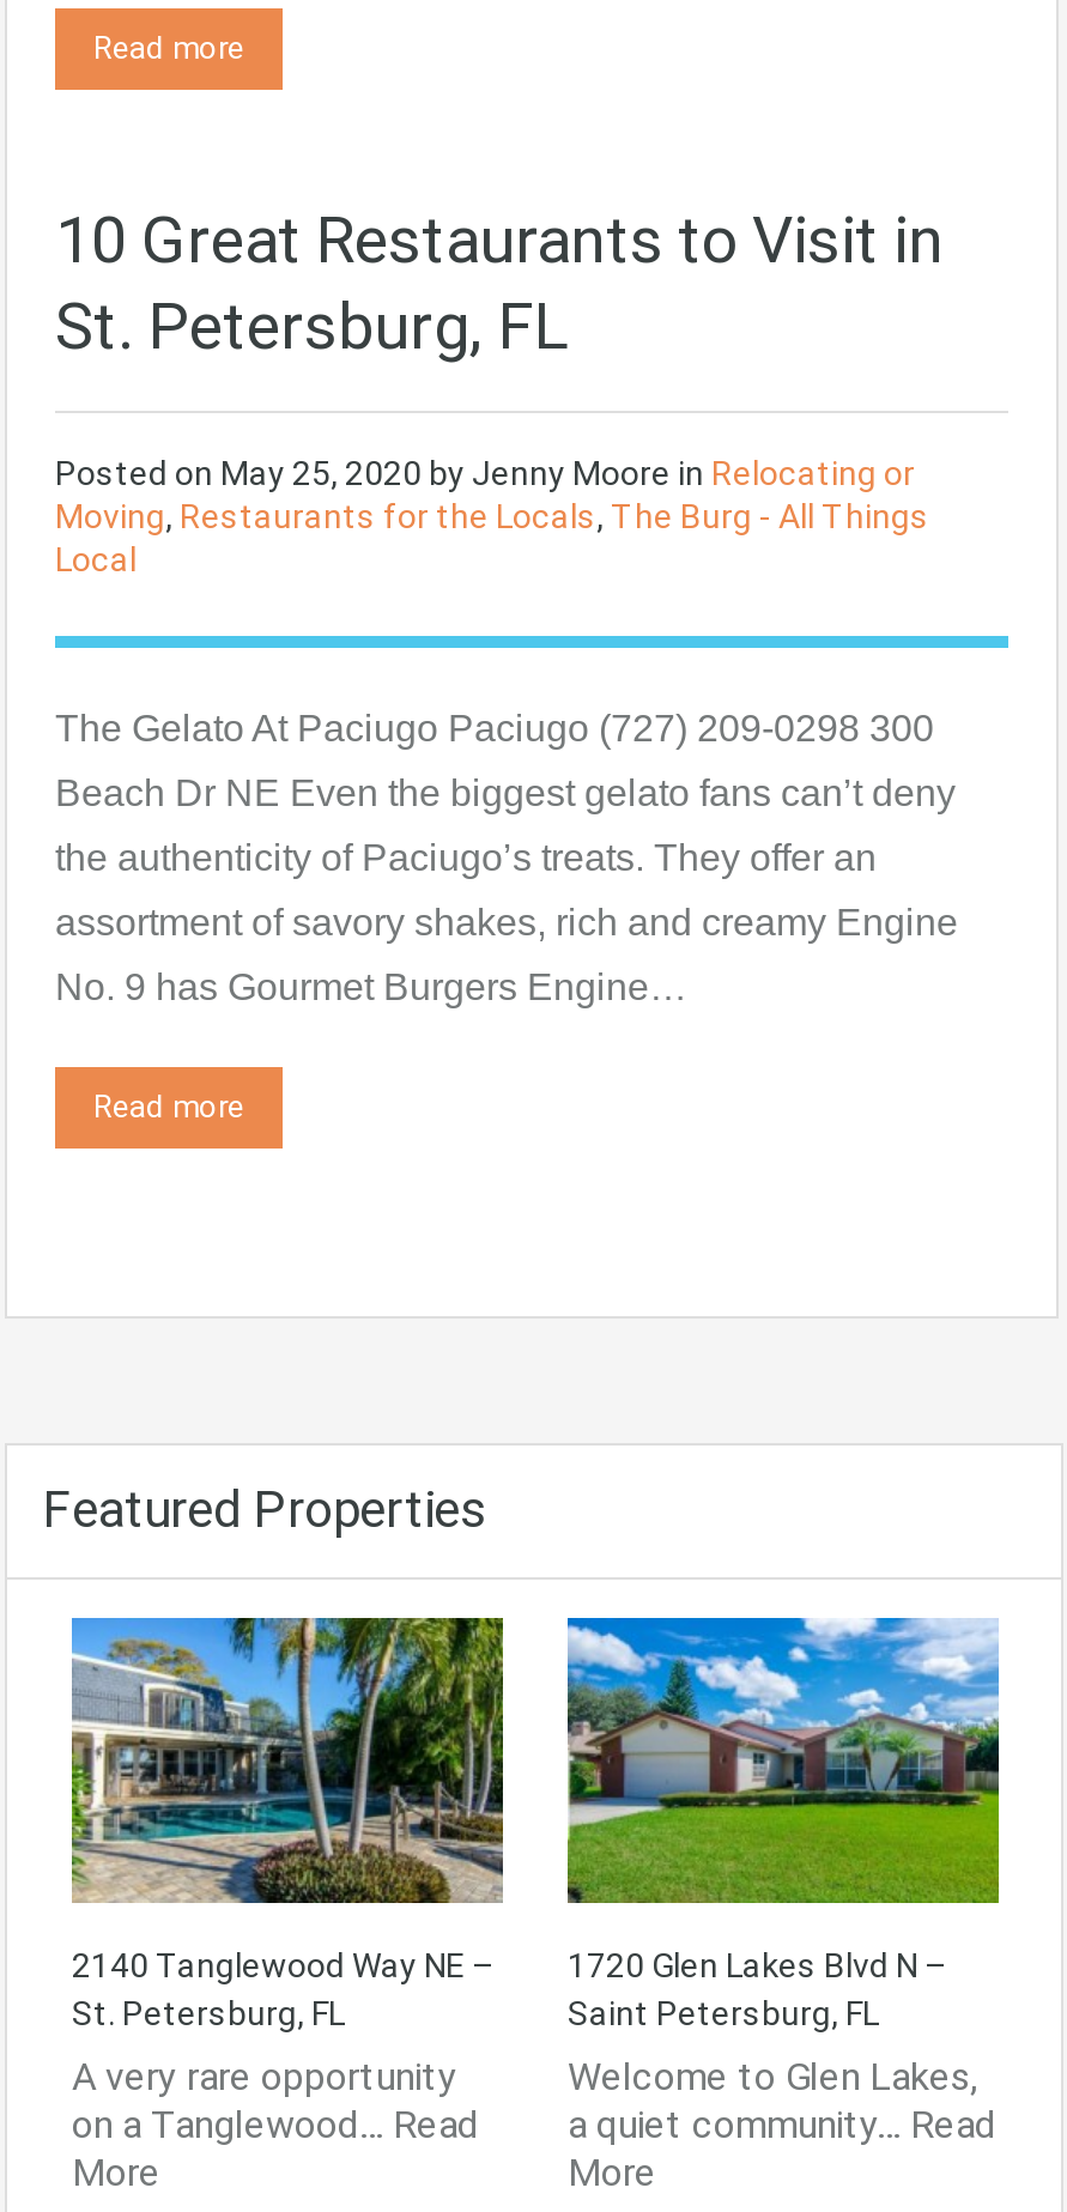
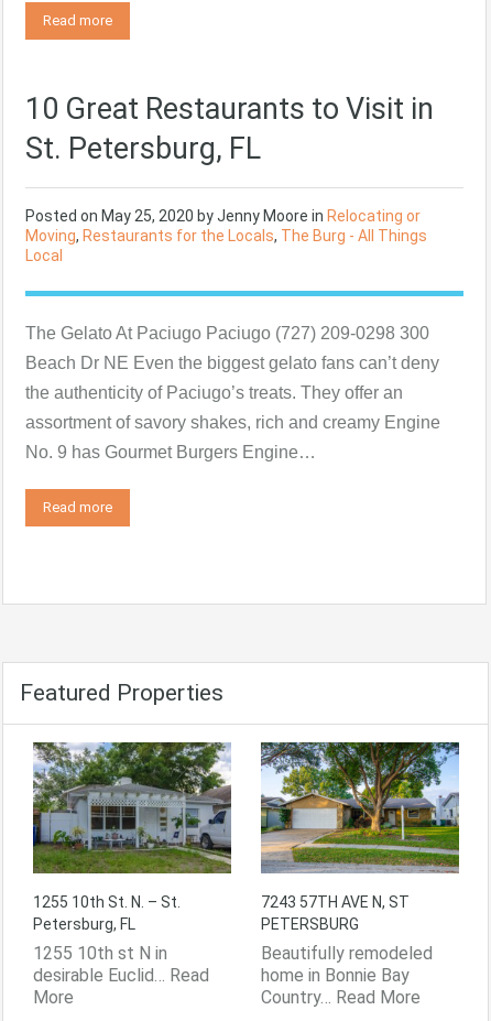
[69,1616,505,2031] [image] | 2140 Tanglewood Way NE – | St. Petersburg, FL -> [32,741,232,932] [image] | 1255 10th St. N. – St. | Petersburg, FL
[565,1616,1001,2031] [image] | 1720 Glen Lakes Blvd N – | Saint Petersburg, FL -> [260,741,460,932] [image] | 7243 57TH AVE N, ST | PETERSBURG
[72,2053,479,2146] A very rare opportunity | on a Tanglewood… Read -> [33,942,209,985] 1255 10th st N in | desirable Euclid… Read
[568,2053,996,2194] Welcome to Glen Lakes, | a quiet community… Read | More -> [261,942,433,1007] Beautifully remodeled | home in Bonnie Bay | Country… Read More

